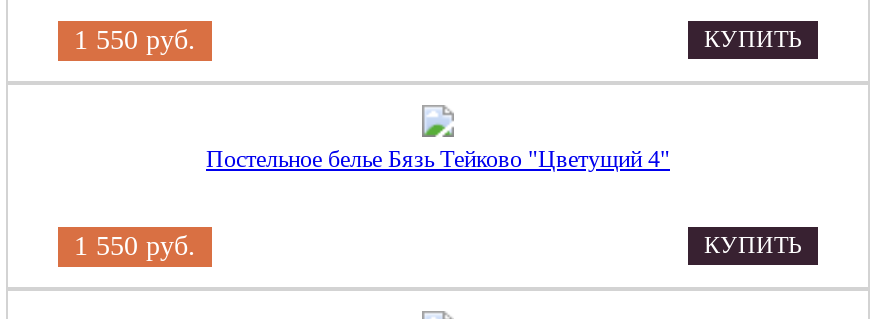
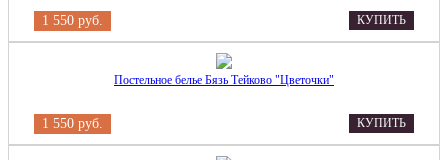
[206,145,670,173] Постельное белье Бязь Тейково "Цветущий 4" -> [114,73,334,87] Постельное белье Бязь Тейково "Цветочки"

